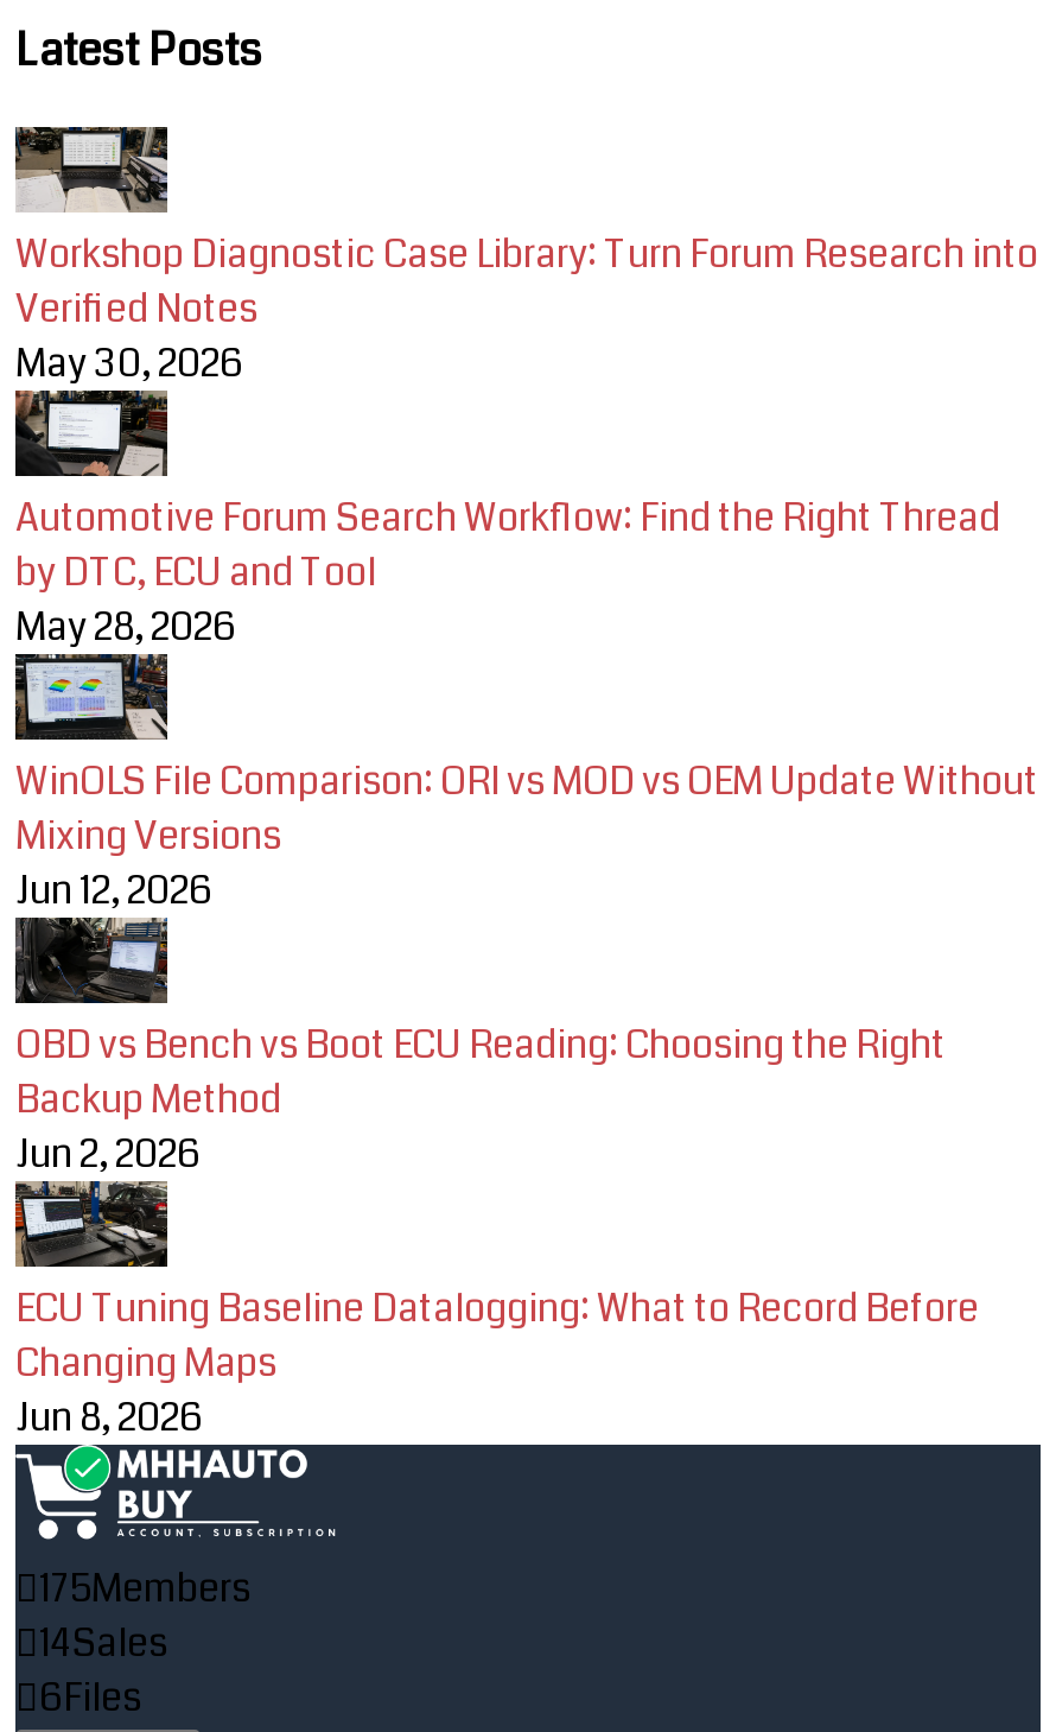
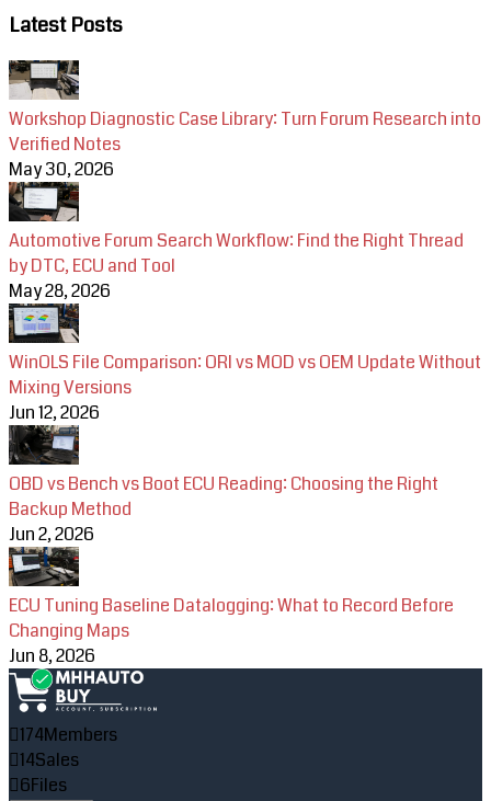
[39,1561,250,1615] 175Members -> [20,722,117,747] 174Members

